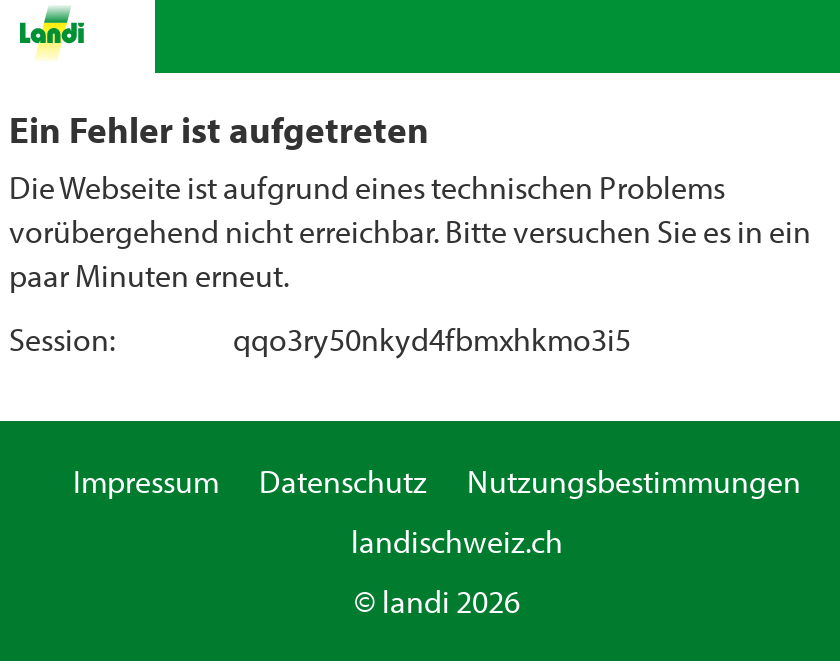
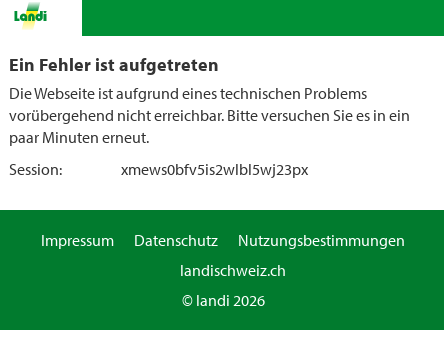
[233,319,631,359] qqo3ry50nkyd4fbmxhkmo3i5 -> [121,159,308,179] xmews0bfv5is2wlbl5wj23px

